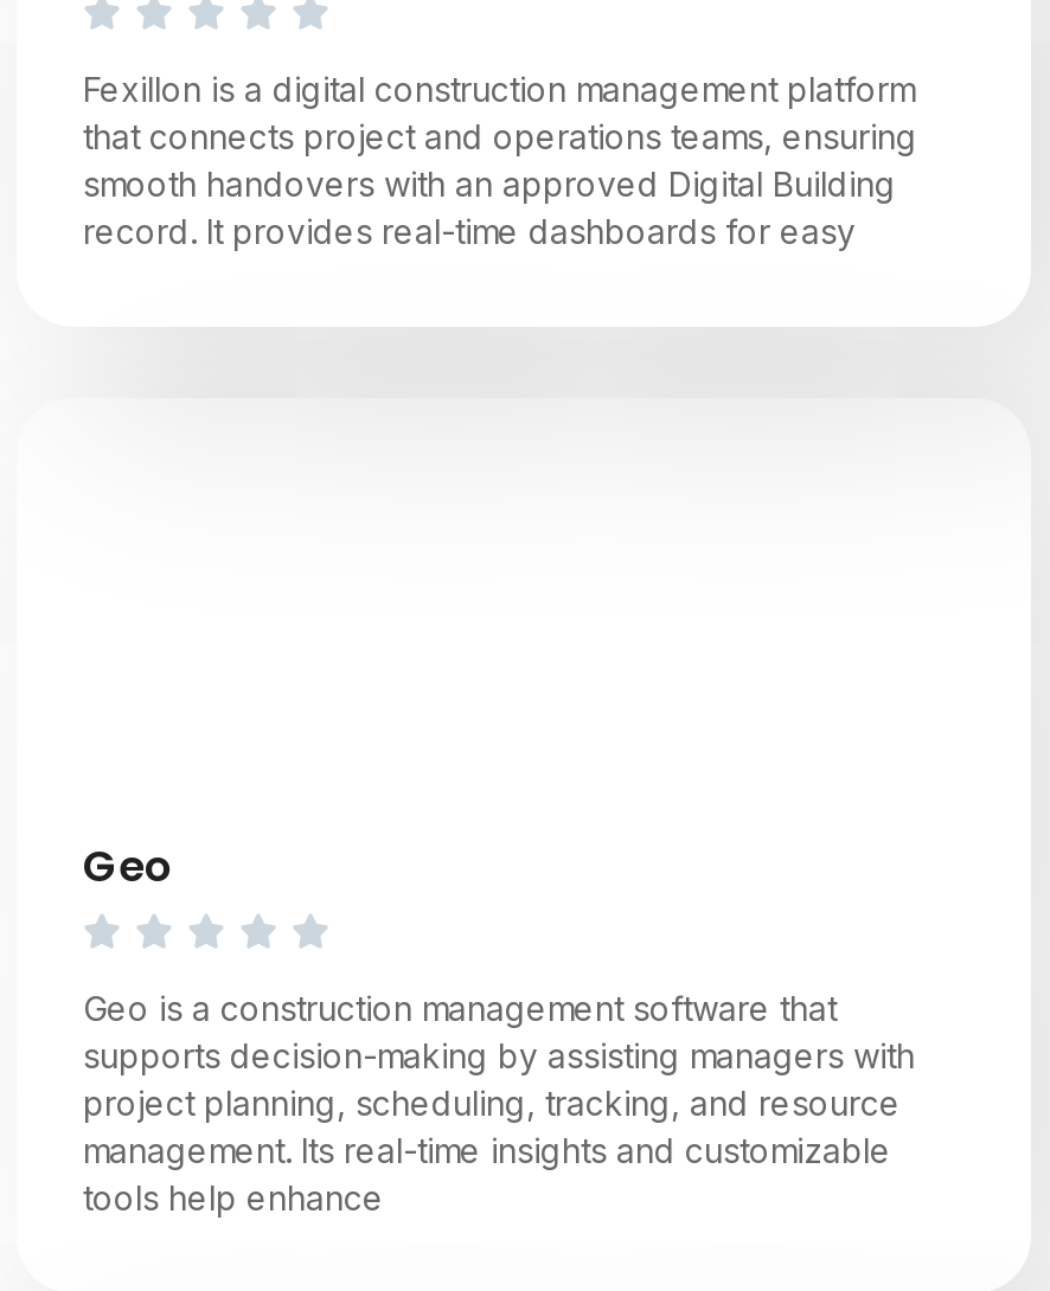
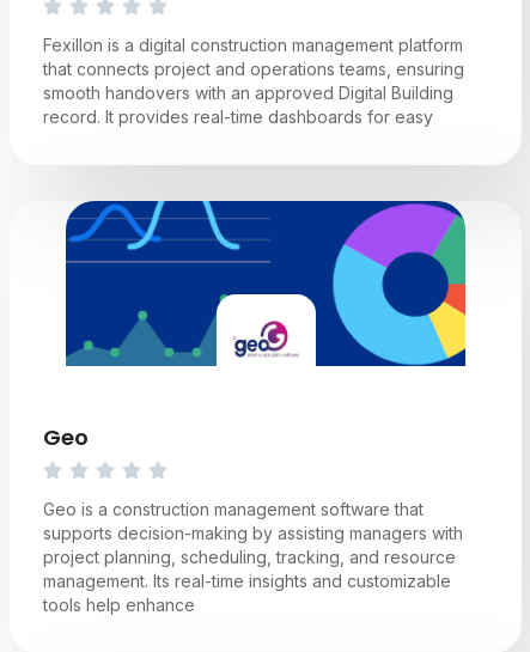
none -> [65,200,467,367] [image]

